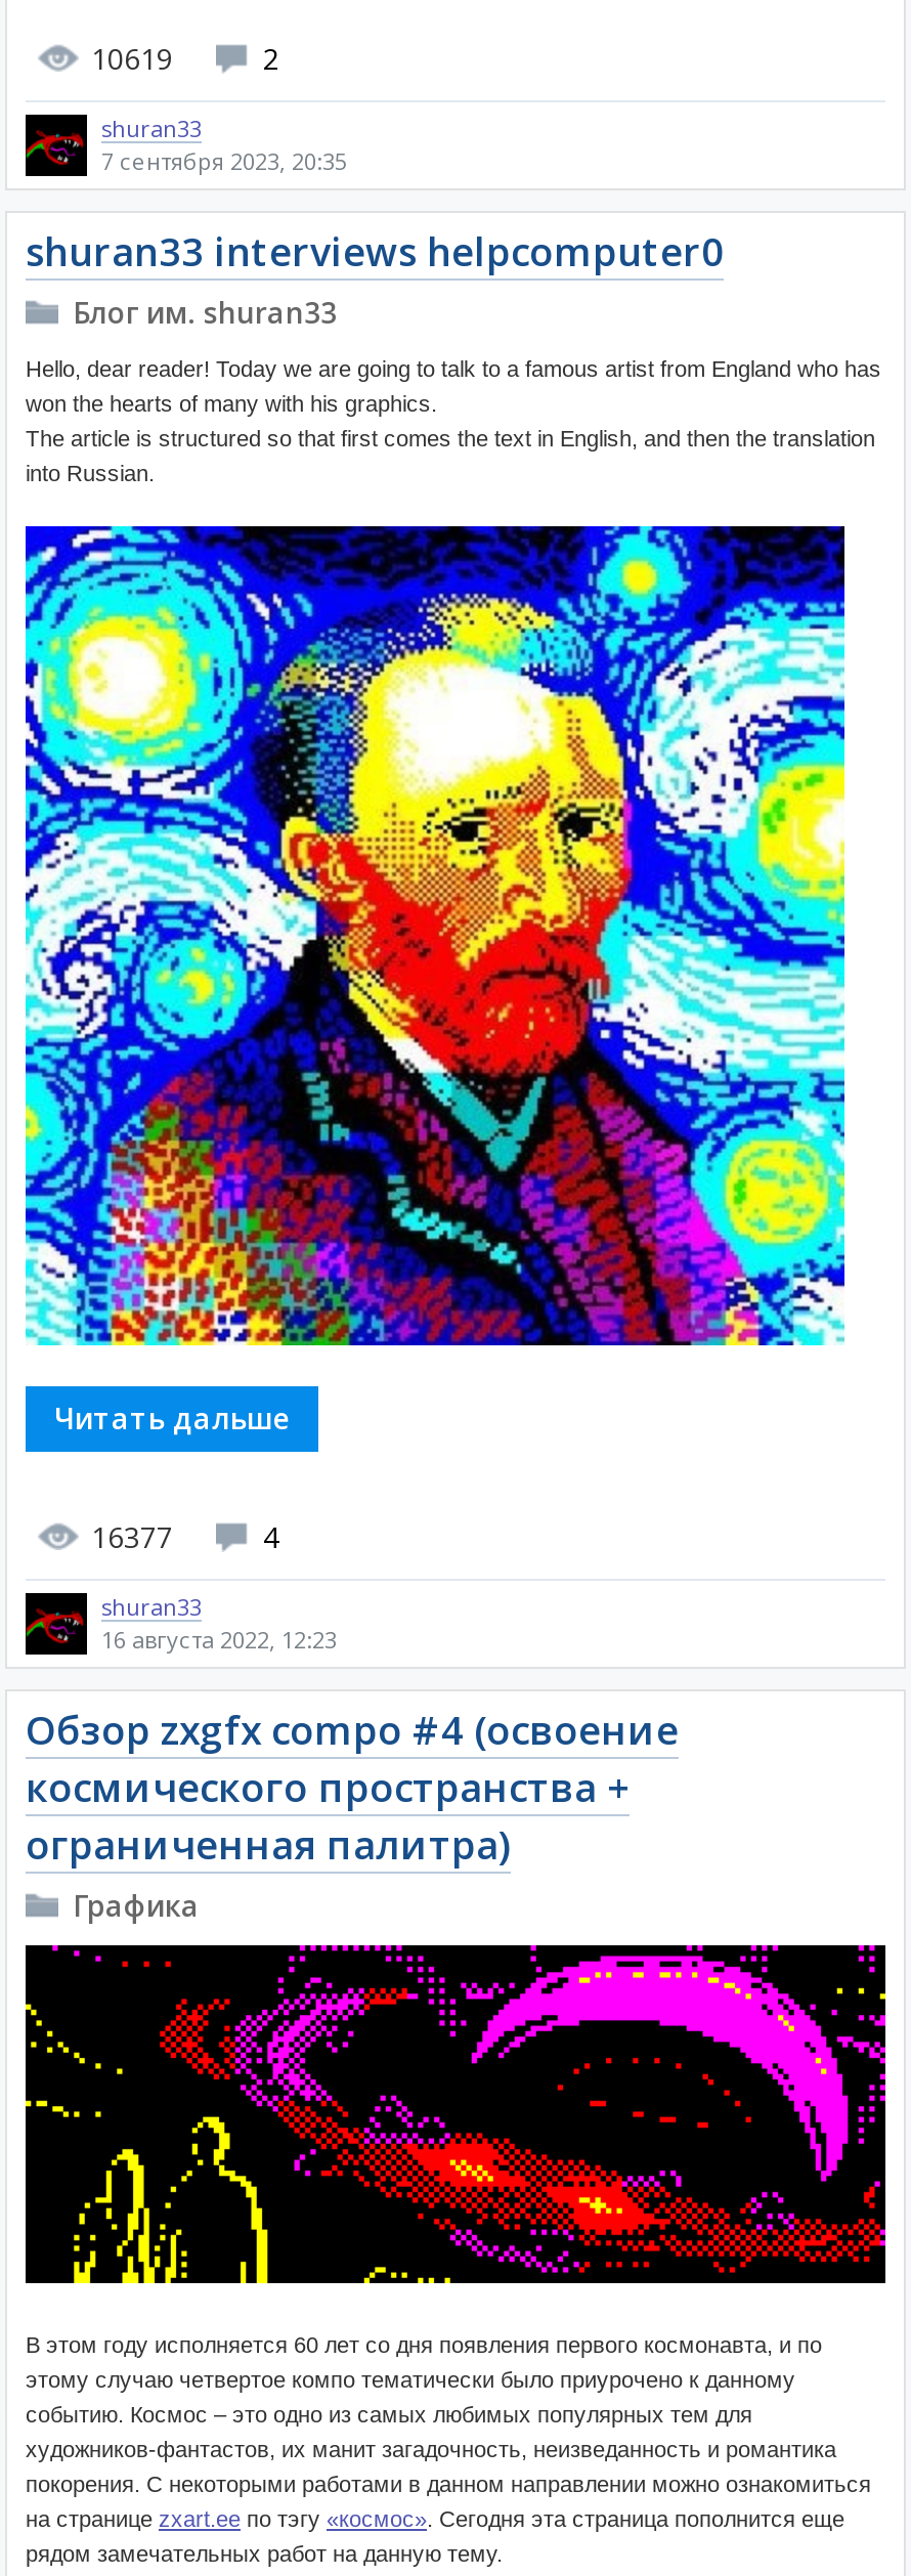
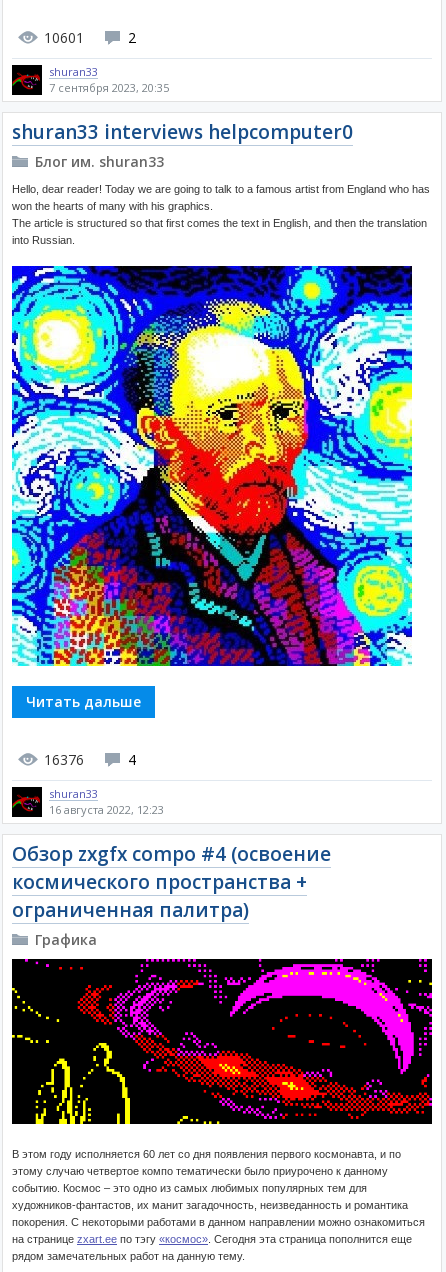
[83,38,173,77] 10619 -> [40,28,84,47] 10601
[83,1517,173,1555] 16377 -> [40,750,84,769] 16376

